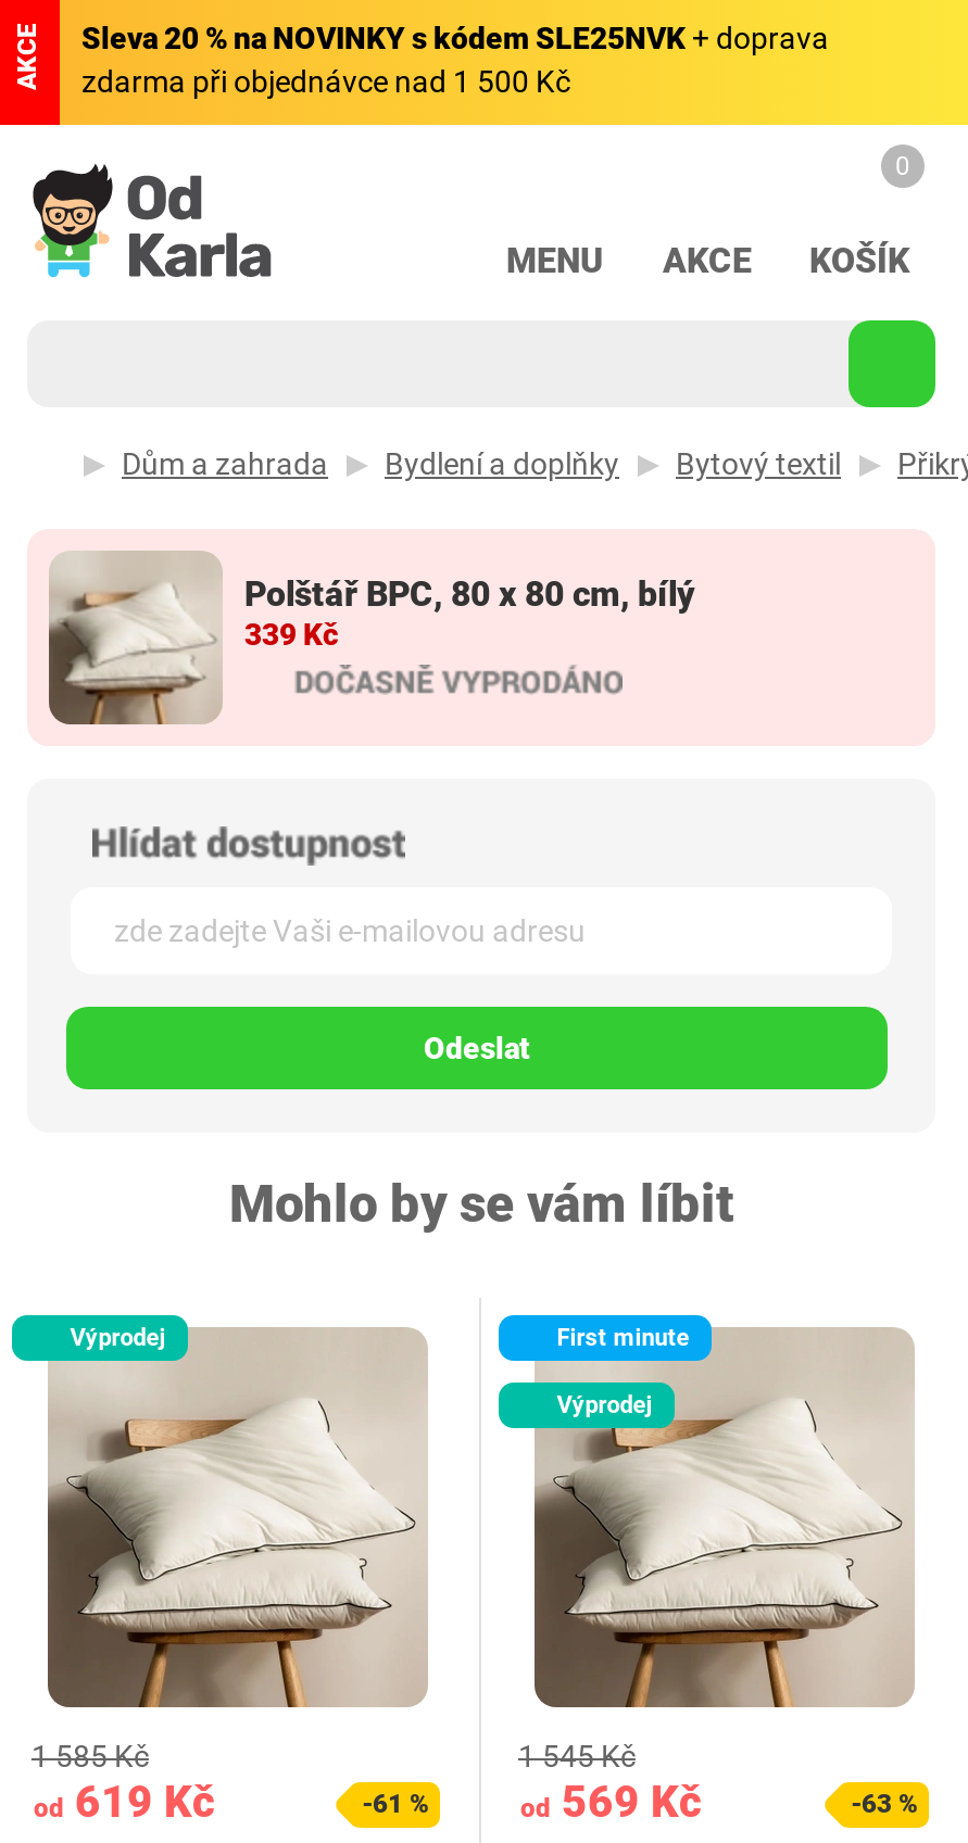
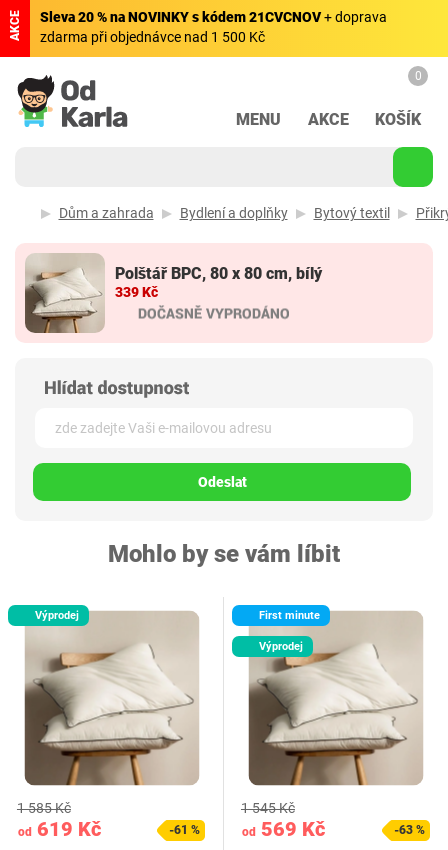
[81,21,829,55] Sleva 20 % na NOVINKY s kódem SLE25NVK + doprava -> [40,9,387,25] Sleva 20 % na NOVINKY s kódem 21CVCNOV + doprava

